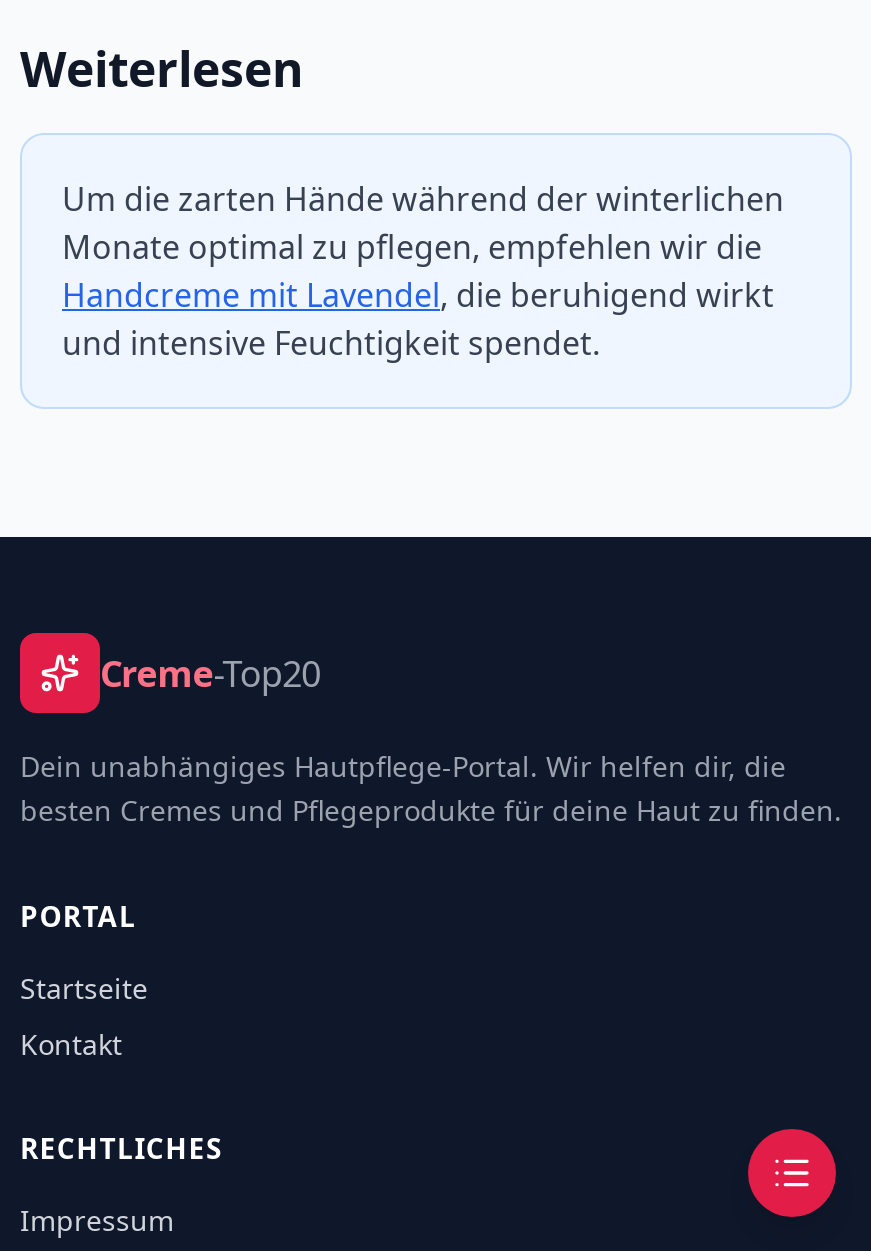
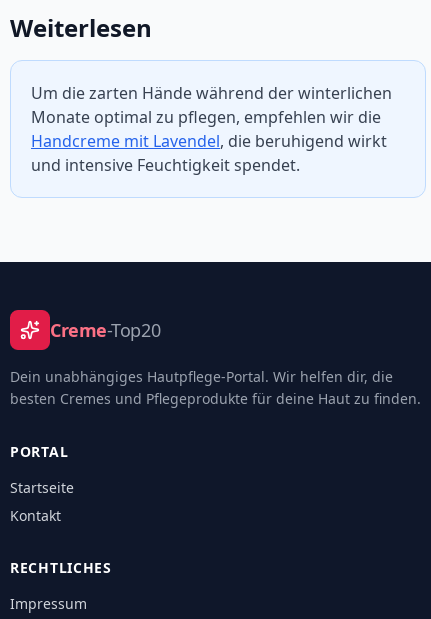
[746,1127,838,1219] [image] -> none

